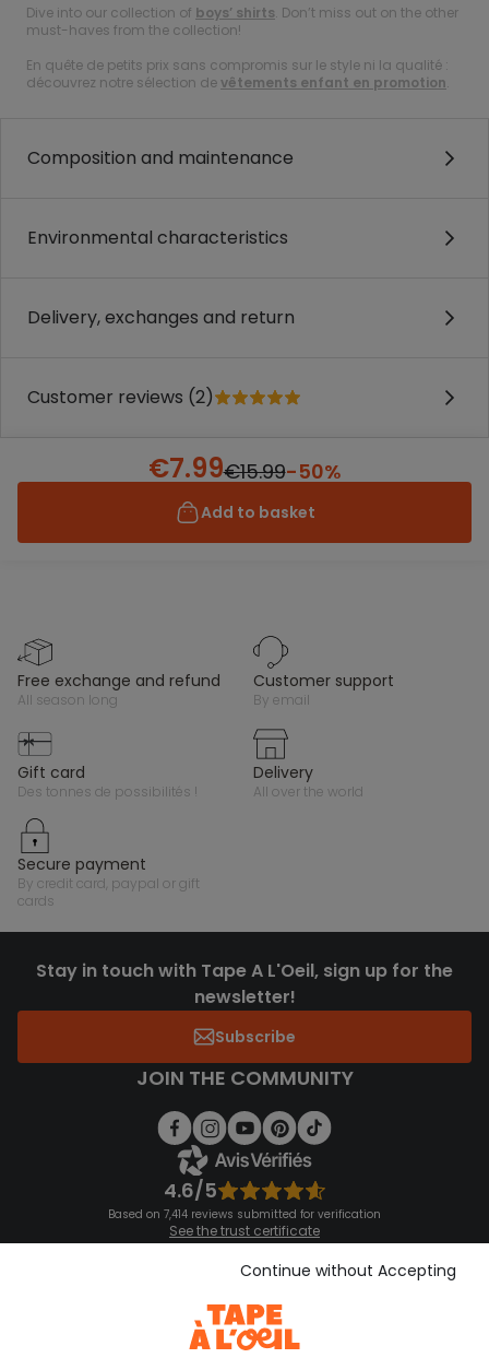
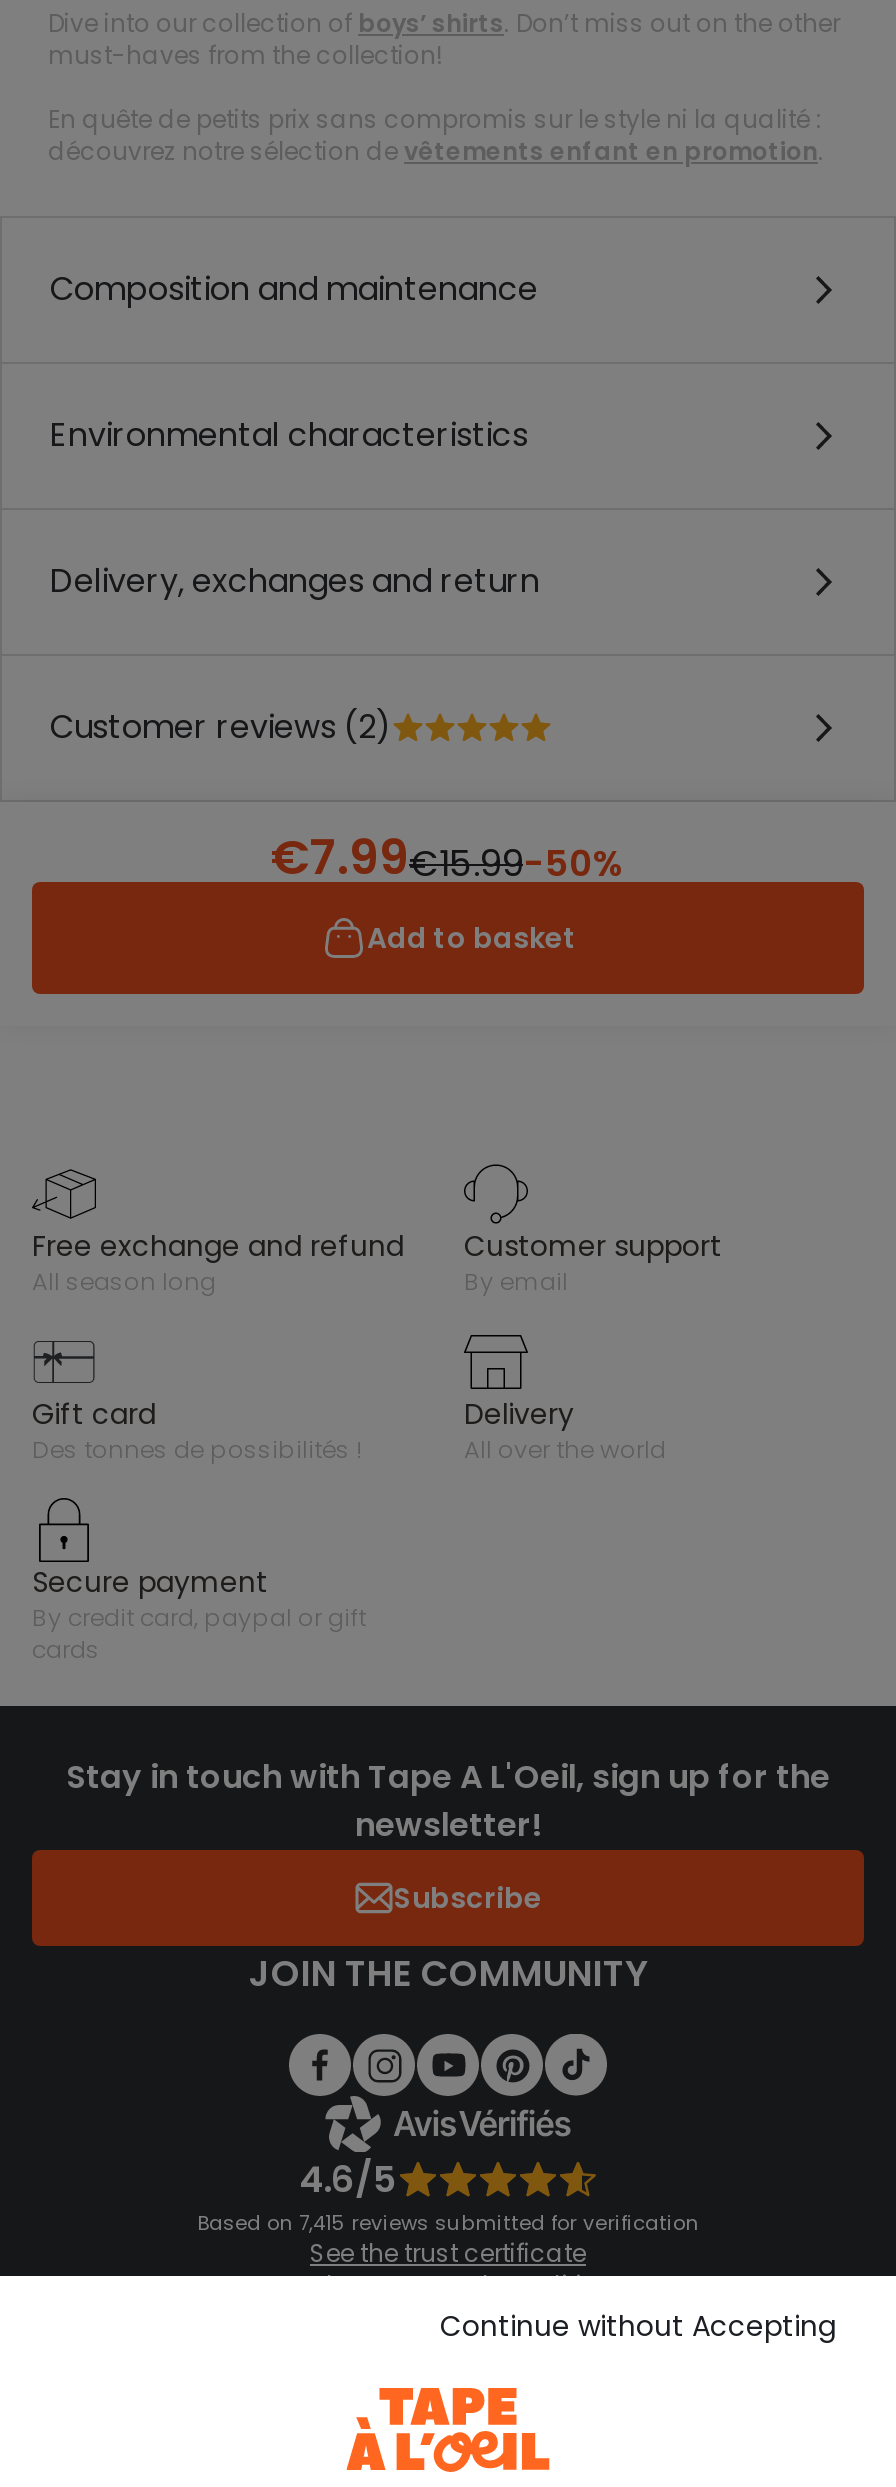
[108,1206,381,1222] Based on 7,414 reviews submitted for verification -> [197,2207,699,2237] Based on 7,415 reviews submitted for verification

